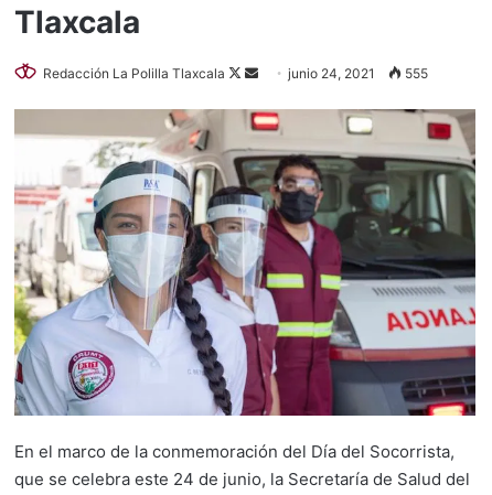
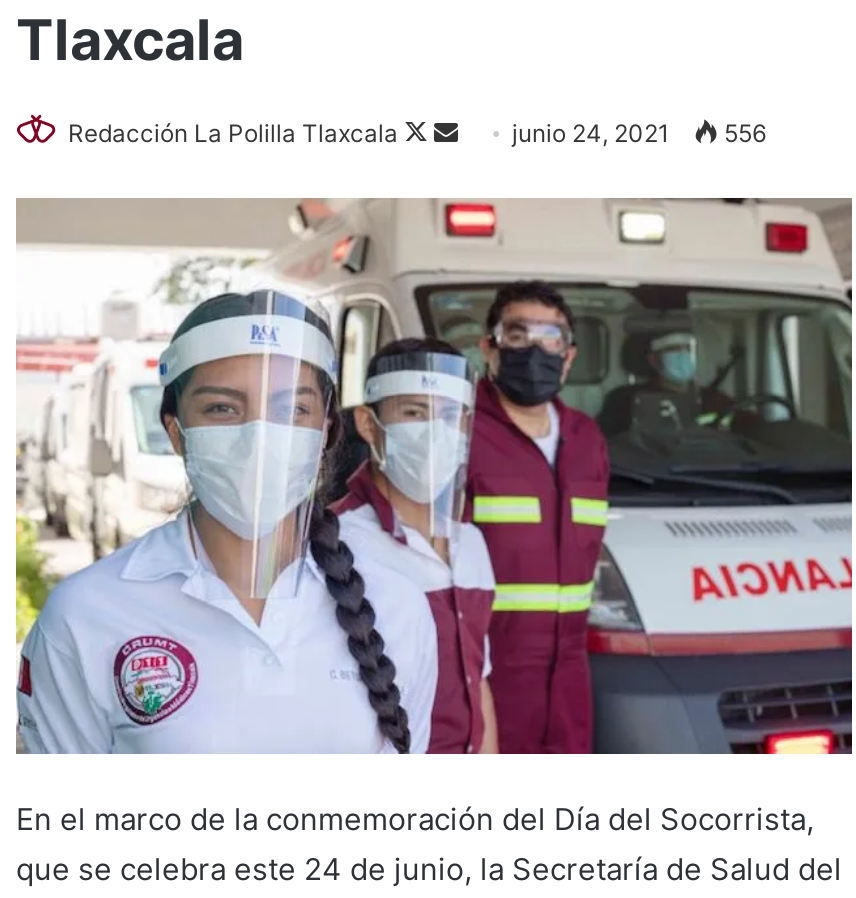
[402,64,428,81] 555 -> [718,117,766,147] 556

